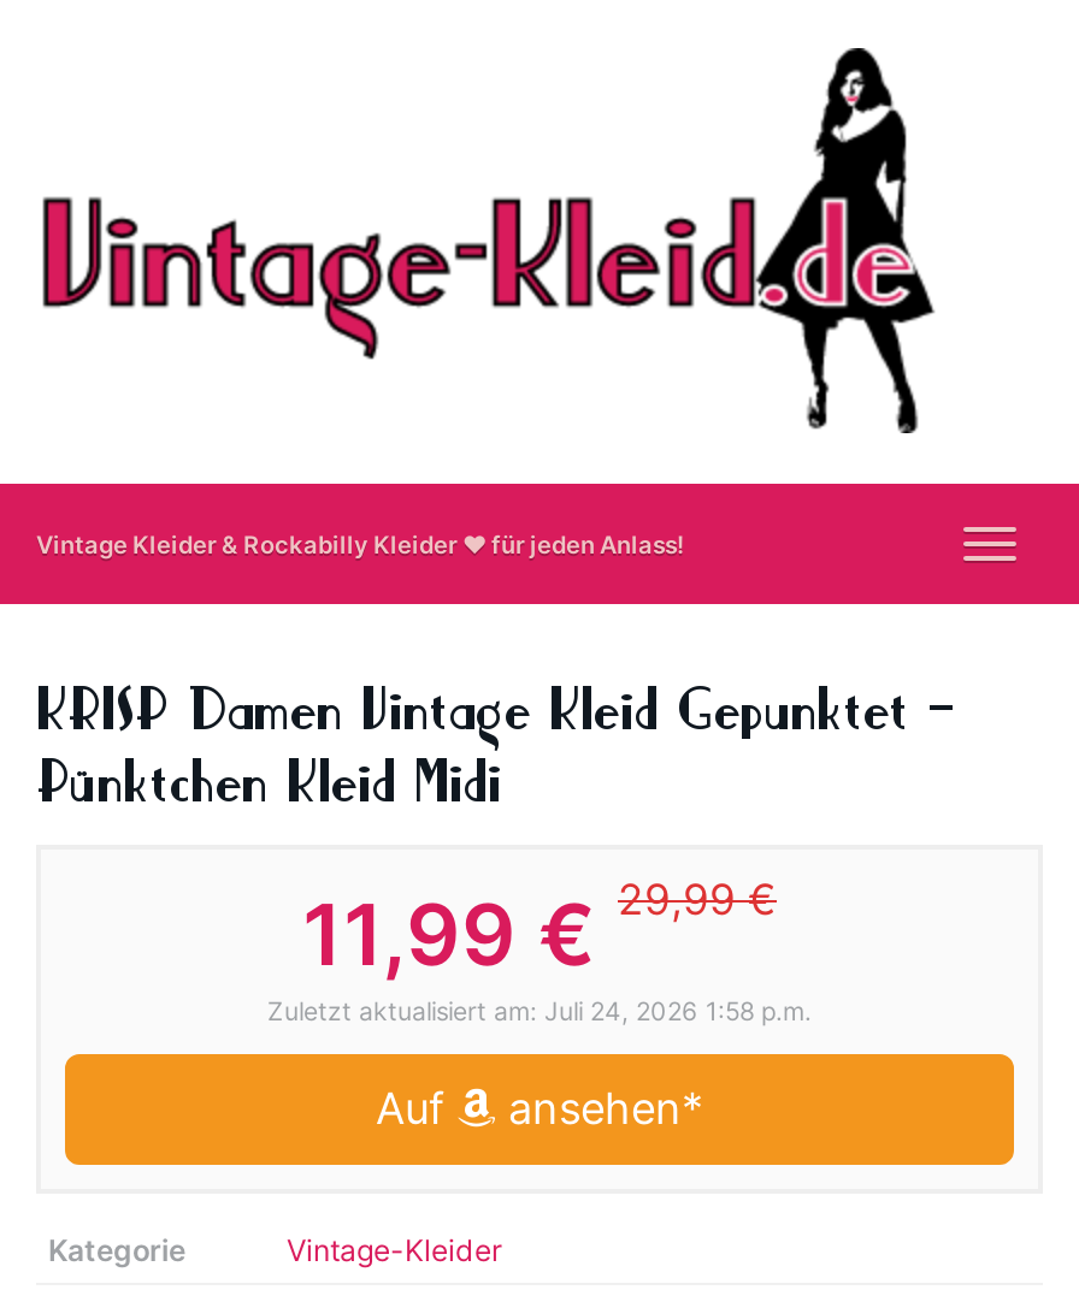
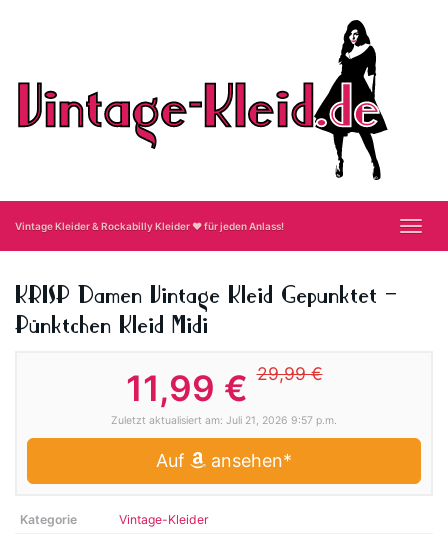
[267,996,812,1028] Zuletzt aktualisiert am: Juli 24, 2026 1:58 p.m. -> [111,414,337,427] Zuletzt aktualisiert am: Juli 21, 2026 9:57 p.m.

